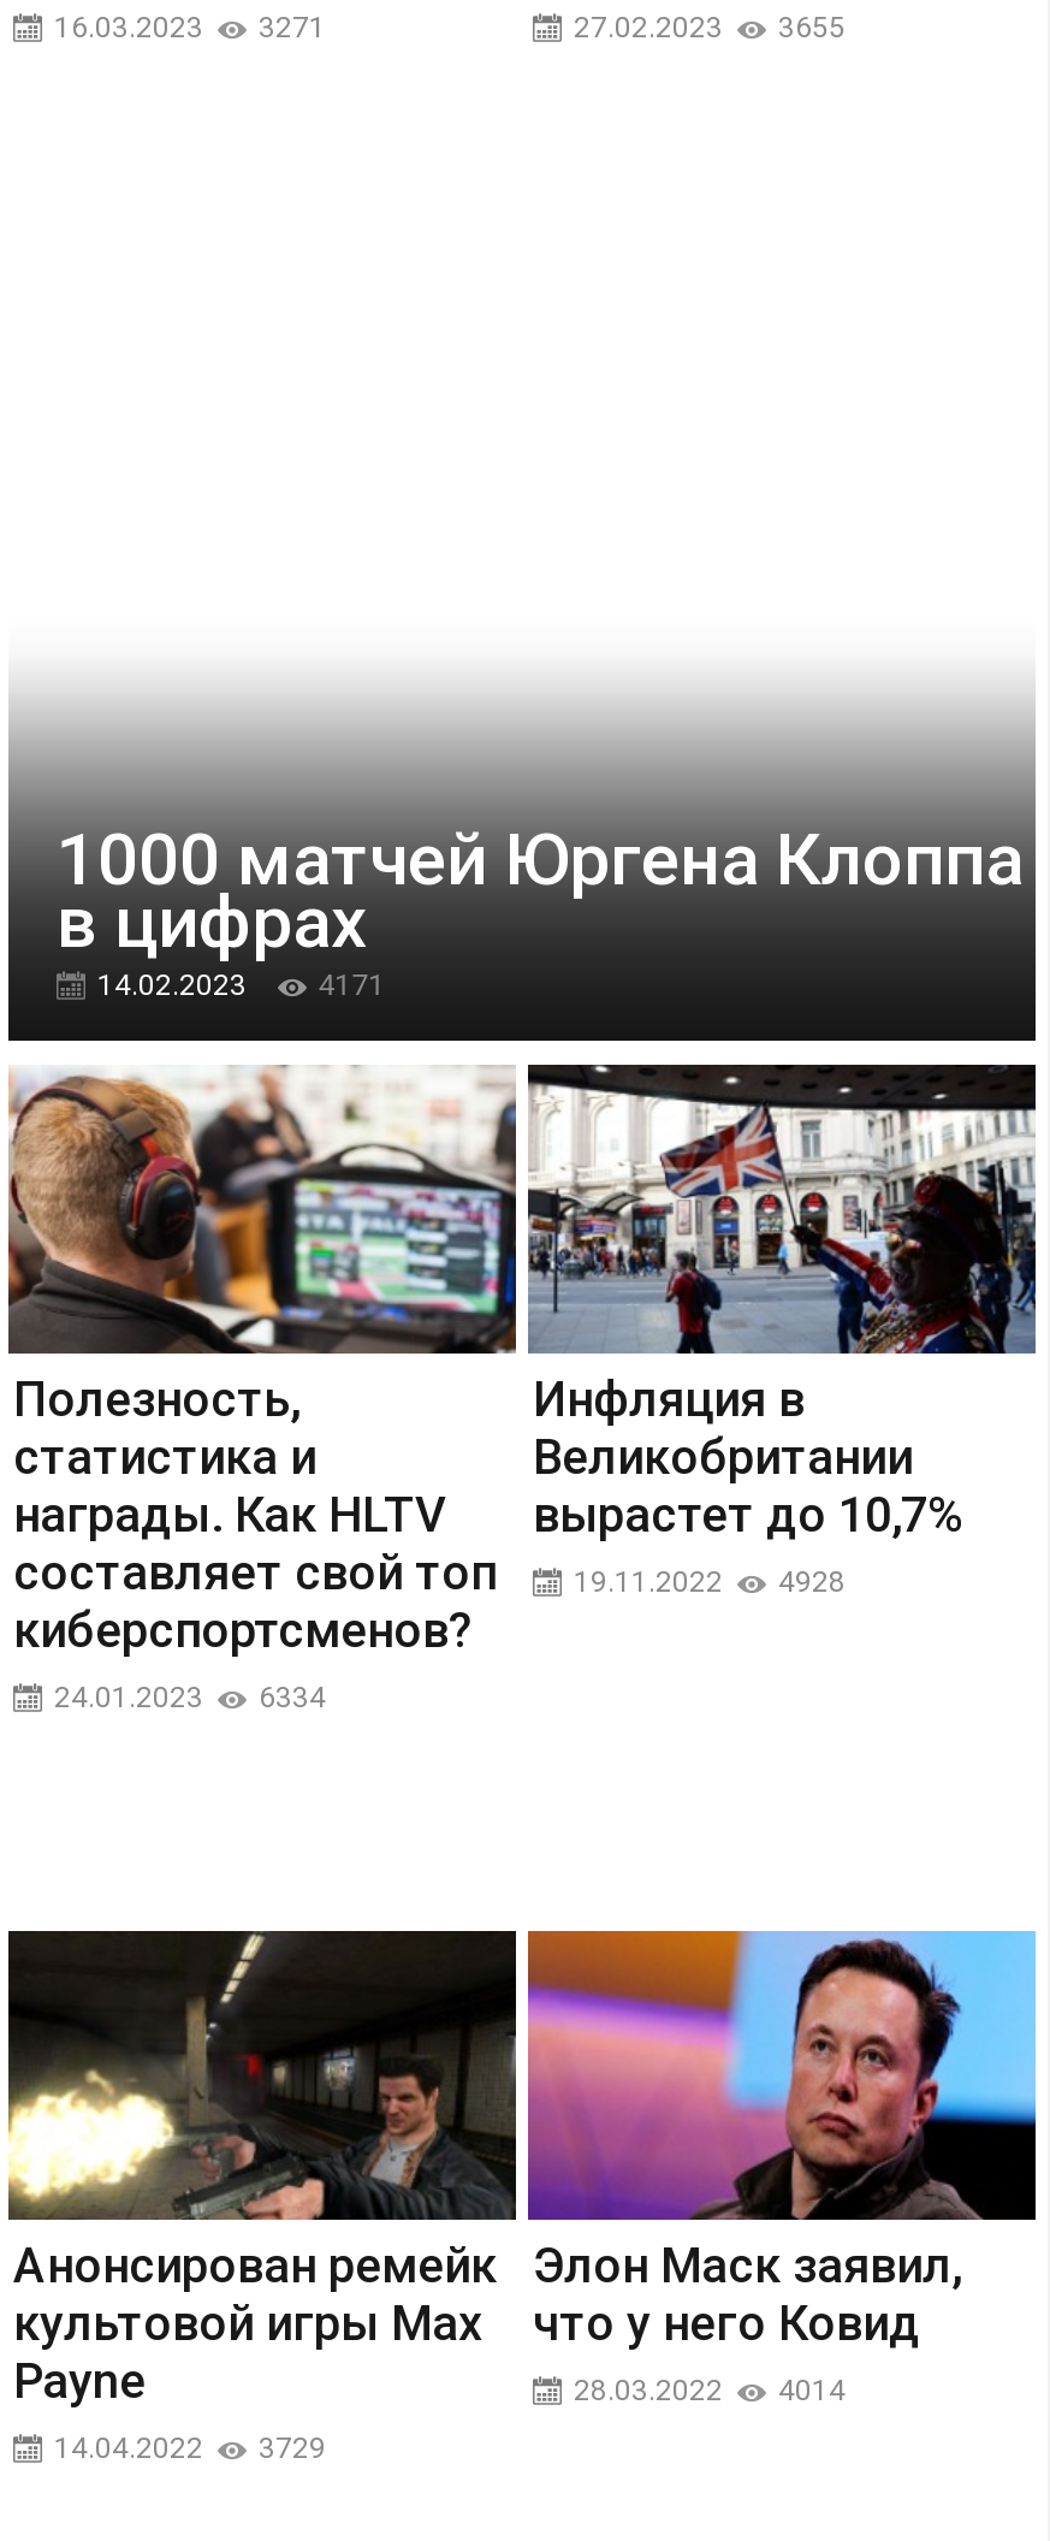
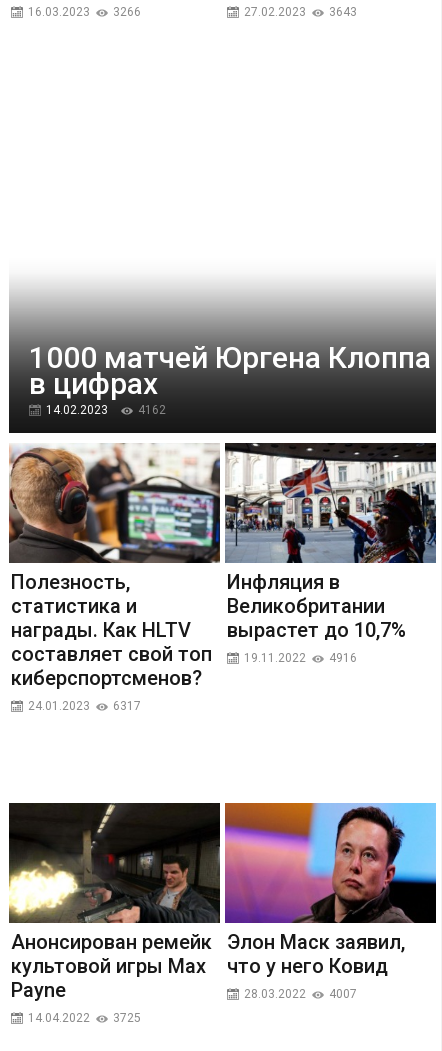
[54,10,326,44] 16.03.2023 3271 -> [28,5,141,19] 16.03.2023 3266
[574,10,846,44] 27.02.2023 3655 -> [244,5,357,19] 27.02.2023 3643
[318,968,386,1002] 4171 -> [138,403,166,417] 4162
[574,1565,846,1598] 19.11.2022 4928 -> [244,651,357,665] 19.11.2022 4916
[54,1680,326,1714] 24.01.2023 6334 -> [28,699,141,713] 24.01.2023 6317
[574,2373,846,2407] 28.03.2022 4014 -> [244,987,357,1001] 28.03.2022 4007
[54,2431,326,2465] 14.04.2022 3729 -> [28,1011,141,1025] 14.04.2022 3725

